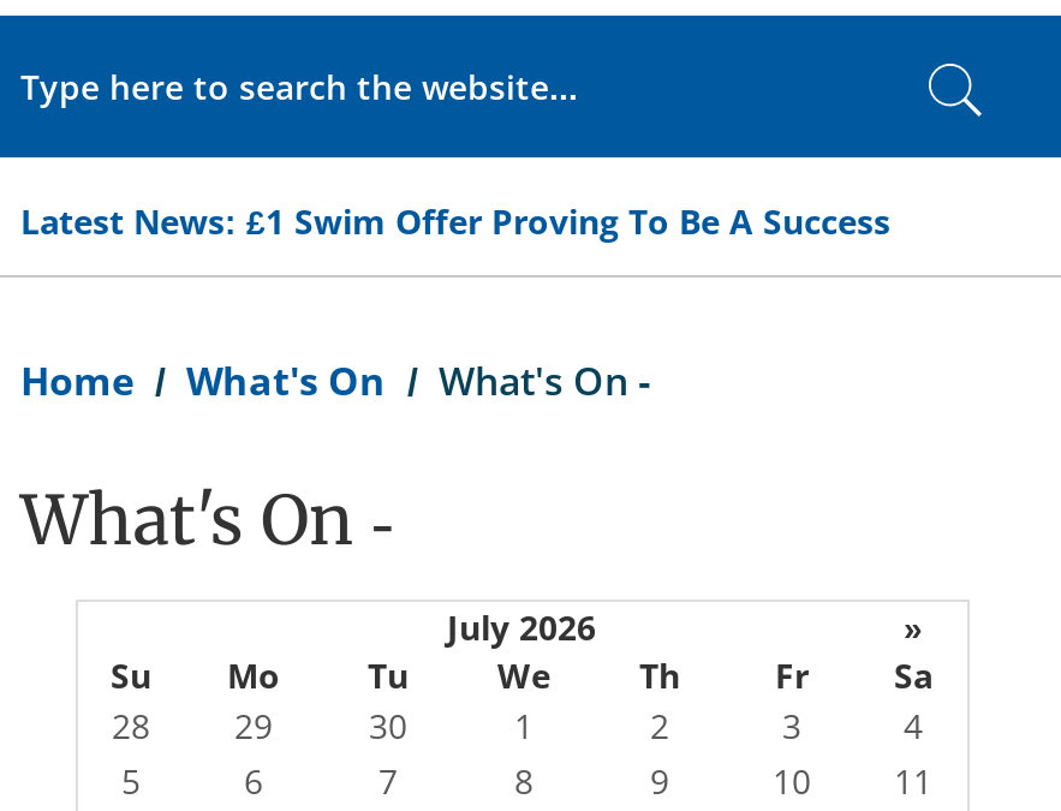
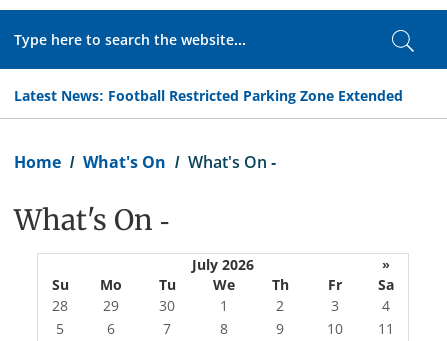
[20,198,890,244] Latest News: £1 Swim Offer Proving To Be A Success -> [14,86,403,105] Latest News: Football Restricted Parking Zone Extended

